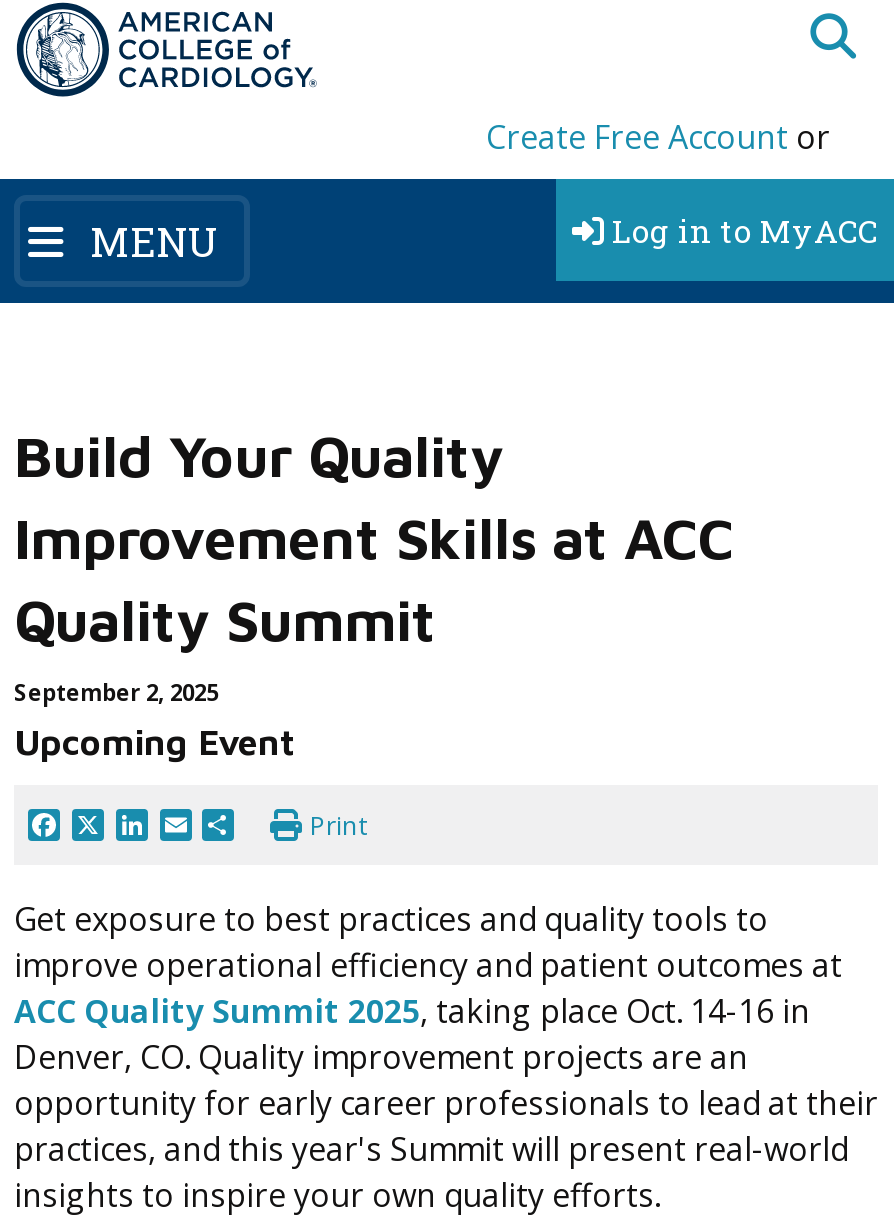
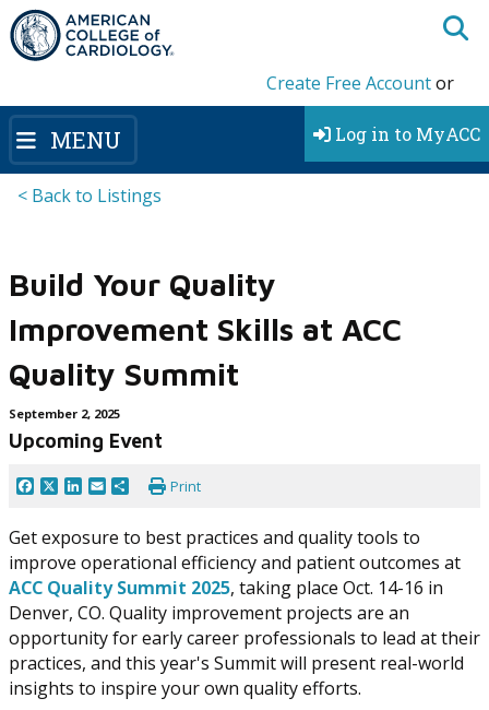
none -> [17,183,162,207] < Back to Listings

